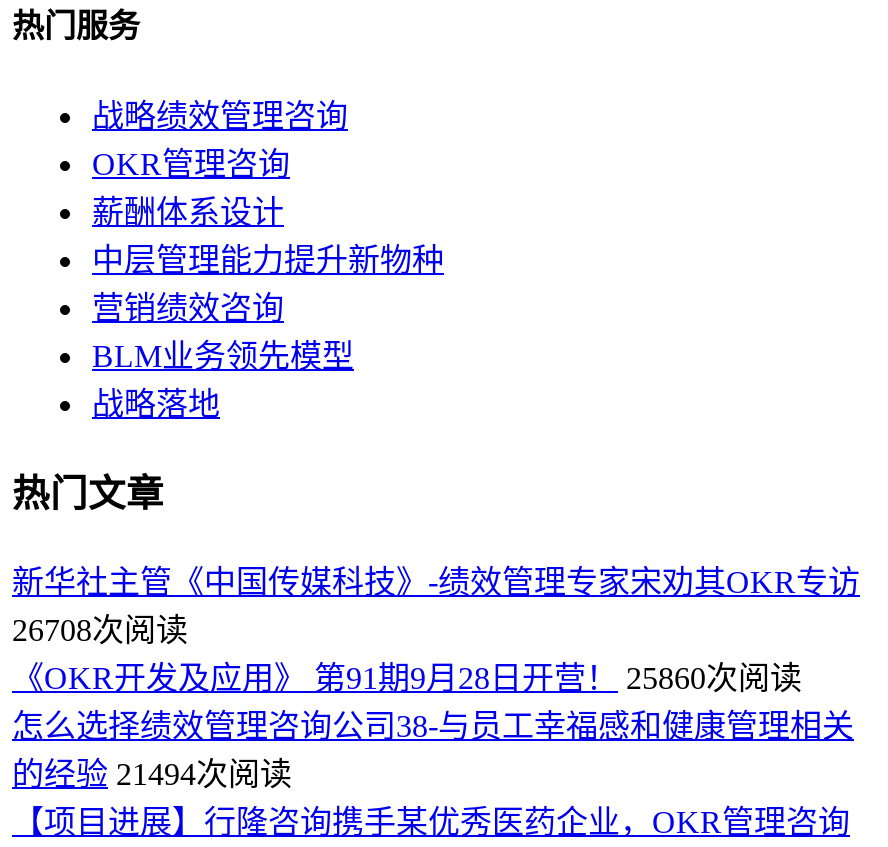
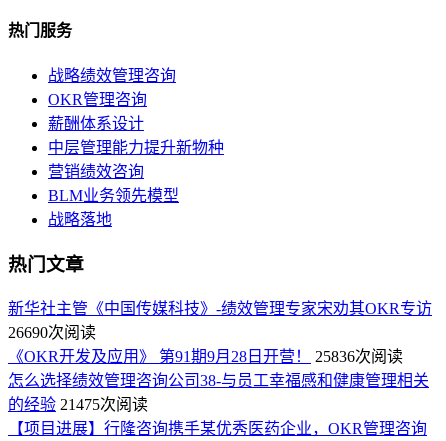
[12,612,188,646] 26708次阅读 -> [8,324,96,341] 26690次阅读
[12,660,802,694] 《OKR开发及应用》 第91期9月28日开营！ 25860次阅读 -> [8,348,403,365] 《OKR开发及应用》 第91期9月28日开营！ 25836次阅读
[12,756,292,790] 的经验 21494次阅读 -> [8,396,148,413] 的经验 21475次阅读

